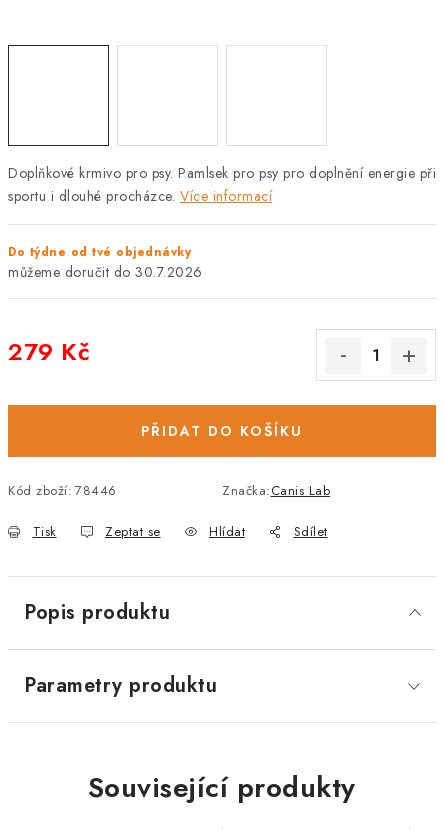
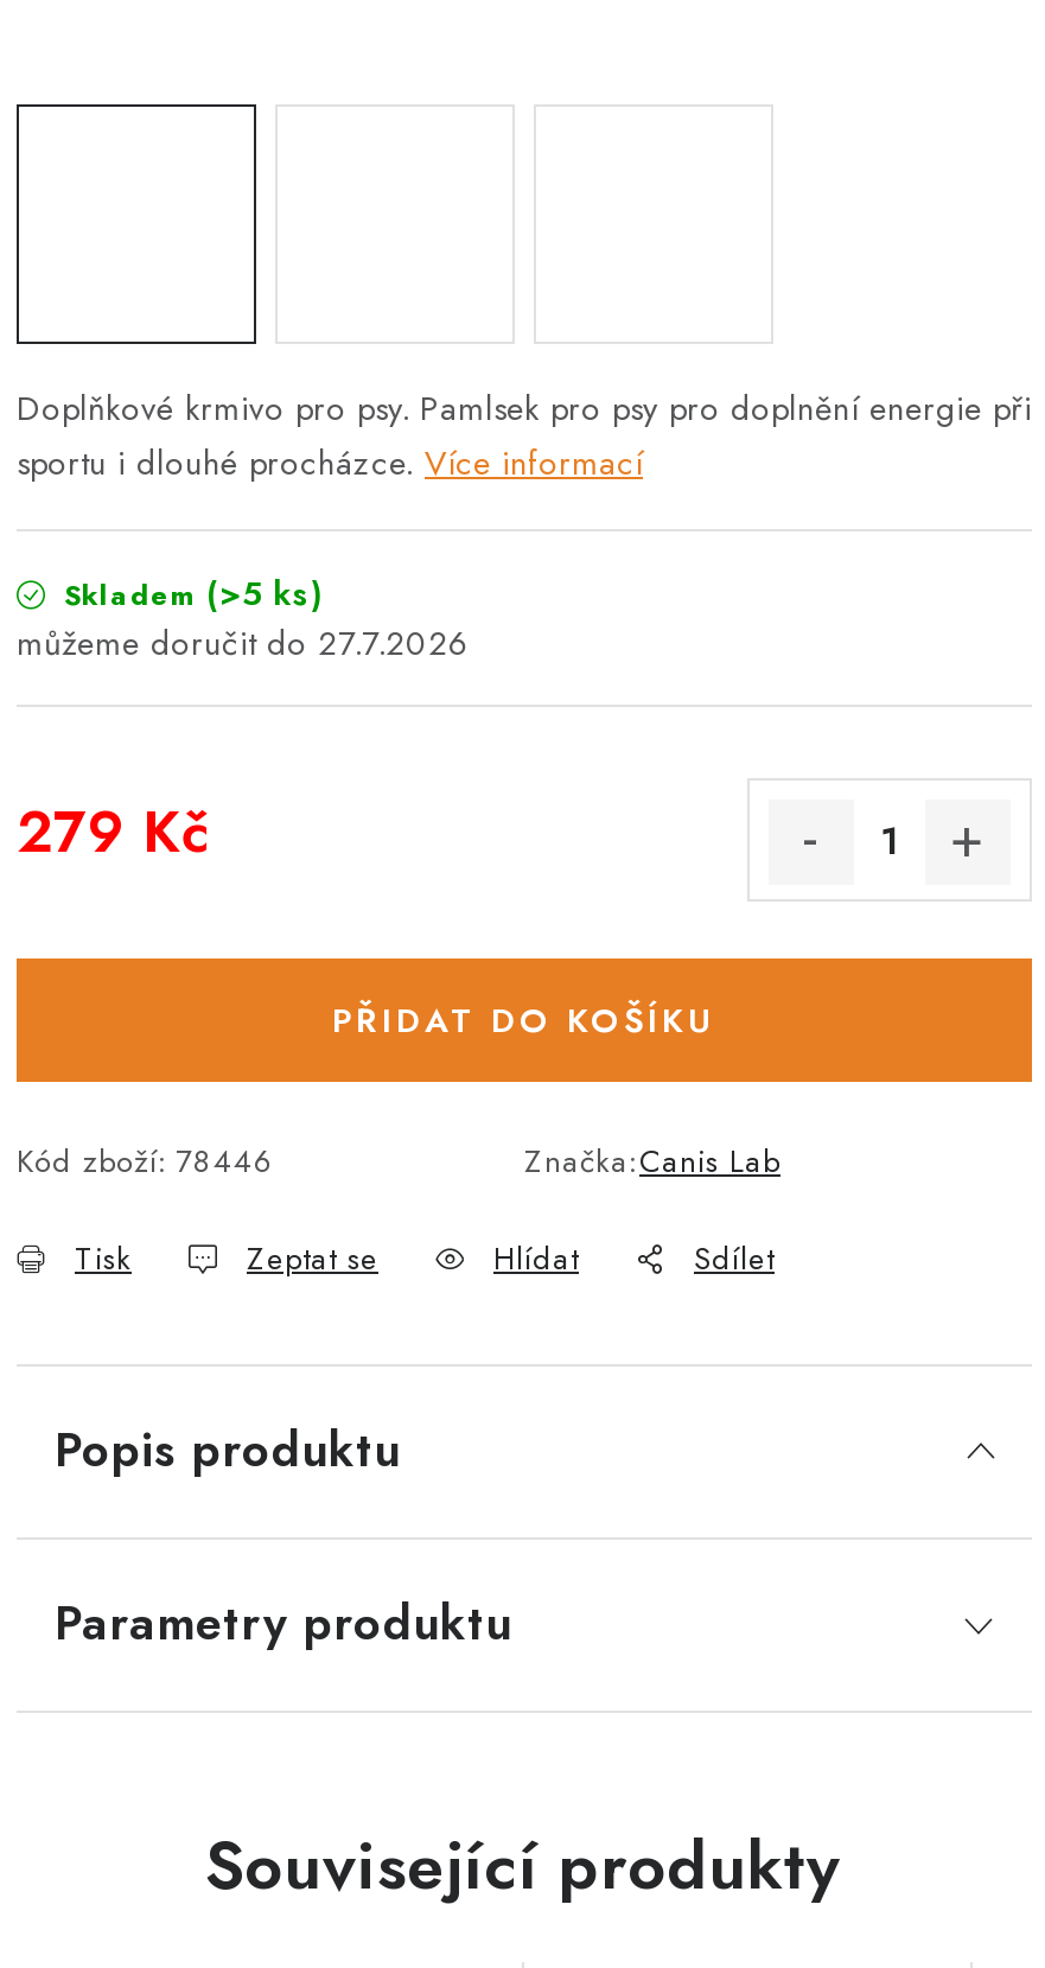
[8,243,202,282] Do týdne od tvé objednávky | 30.7.2026 -> [64,569,471,667] Skladem (>5 ks) | 27.7.2026

